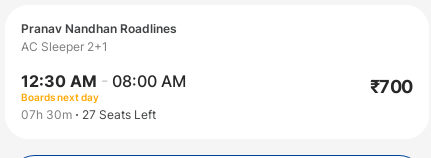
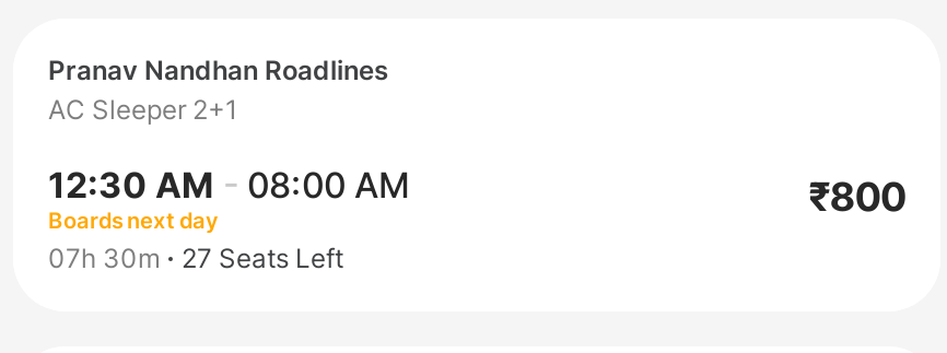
[370,76,413,97] ₹700 -> [808,174,905,220] ₹800

